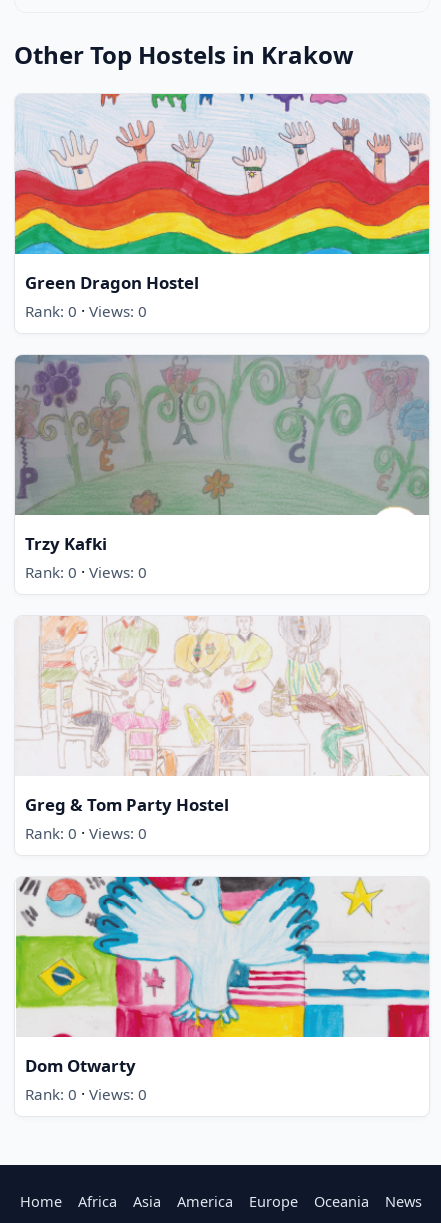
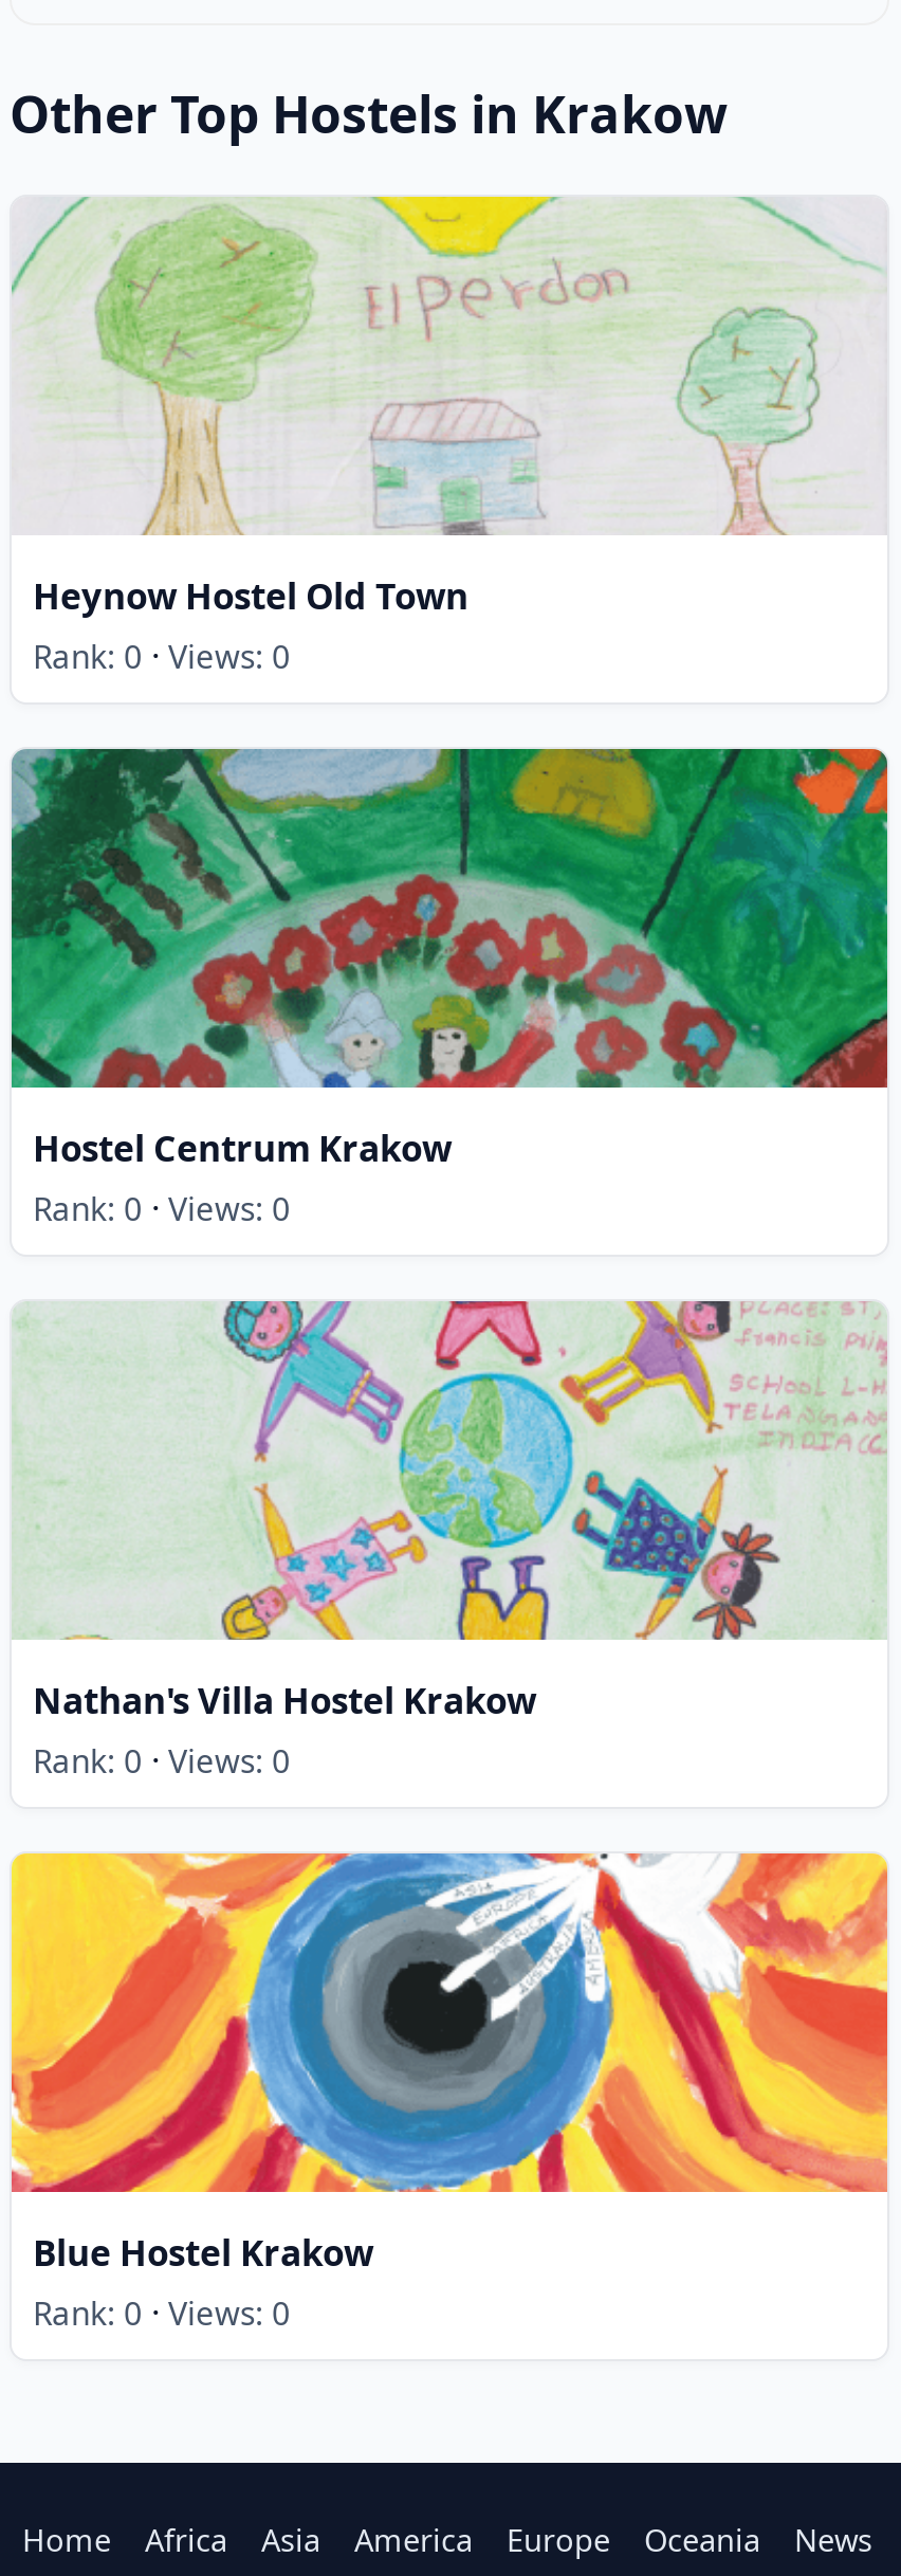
[14,93,430,294] [image] | Green Dragon Hostel -> [12,195,887,620] [image] | Heynow Hostel Old Town
[14,354,430,555] [image] | Trzy Kafki -> [10,747,889,1172] [image] | Hostel Centrum Krakow
[17,616,428,816] [image] | Greg & Tom Party Hostel -> [14,1299,887,1724] [image] | Nathan's Villa Hostel Krakow
[15,876,430,1077] [image] | Dom Otwarty -> [10,1851,889,2276] [image] | Blue Hostel Krakow

